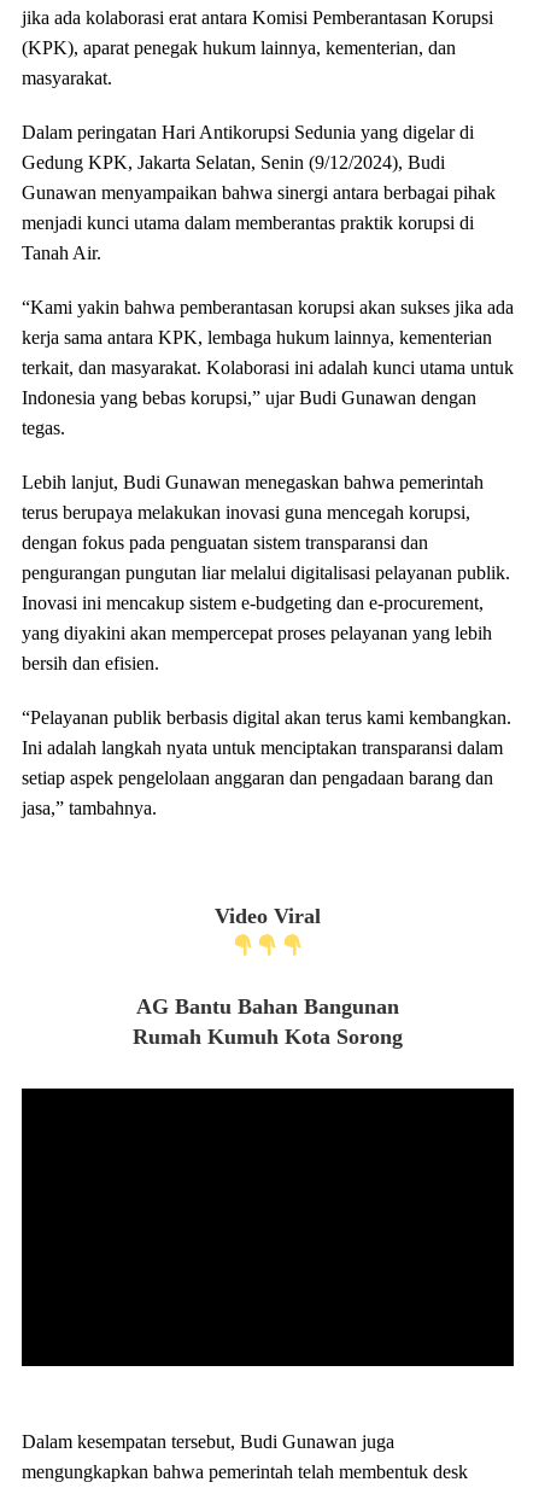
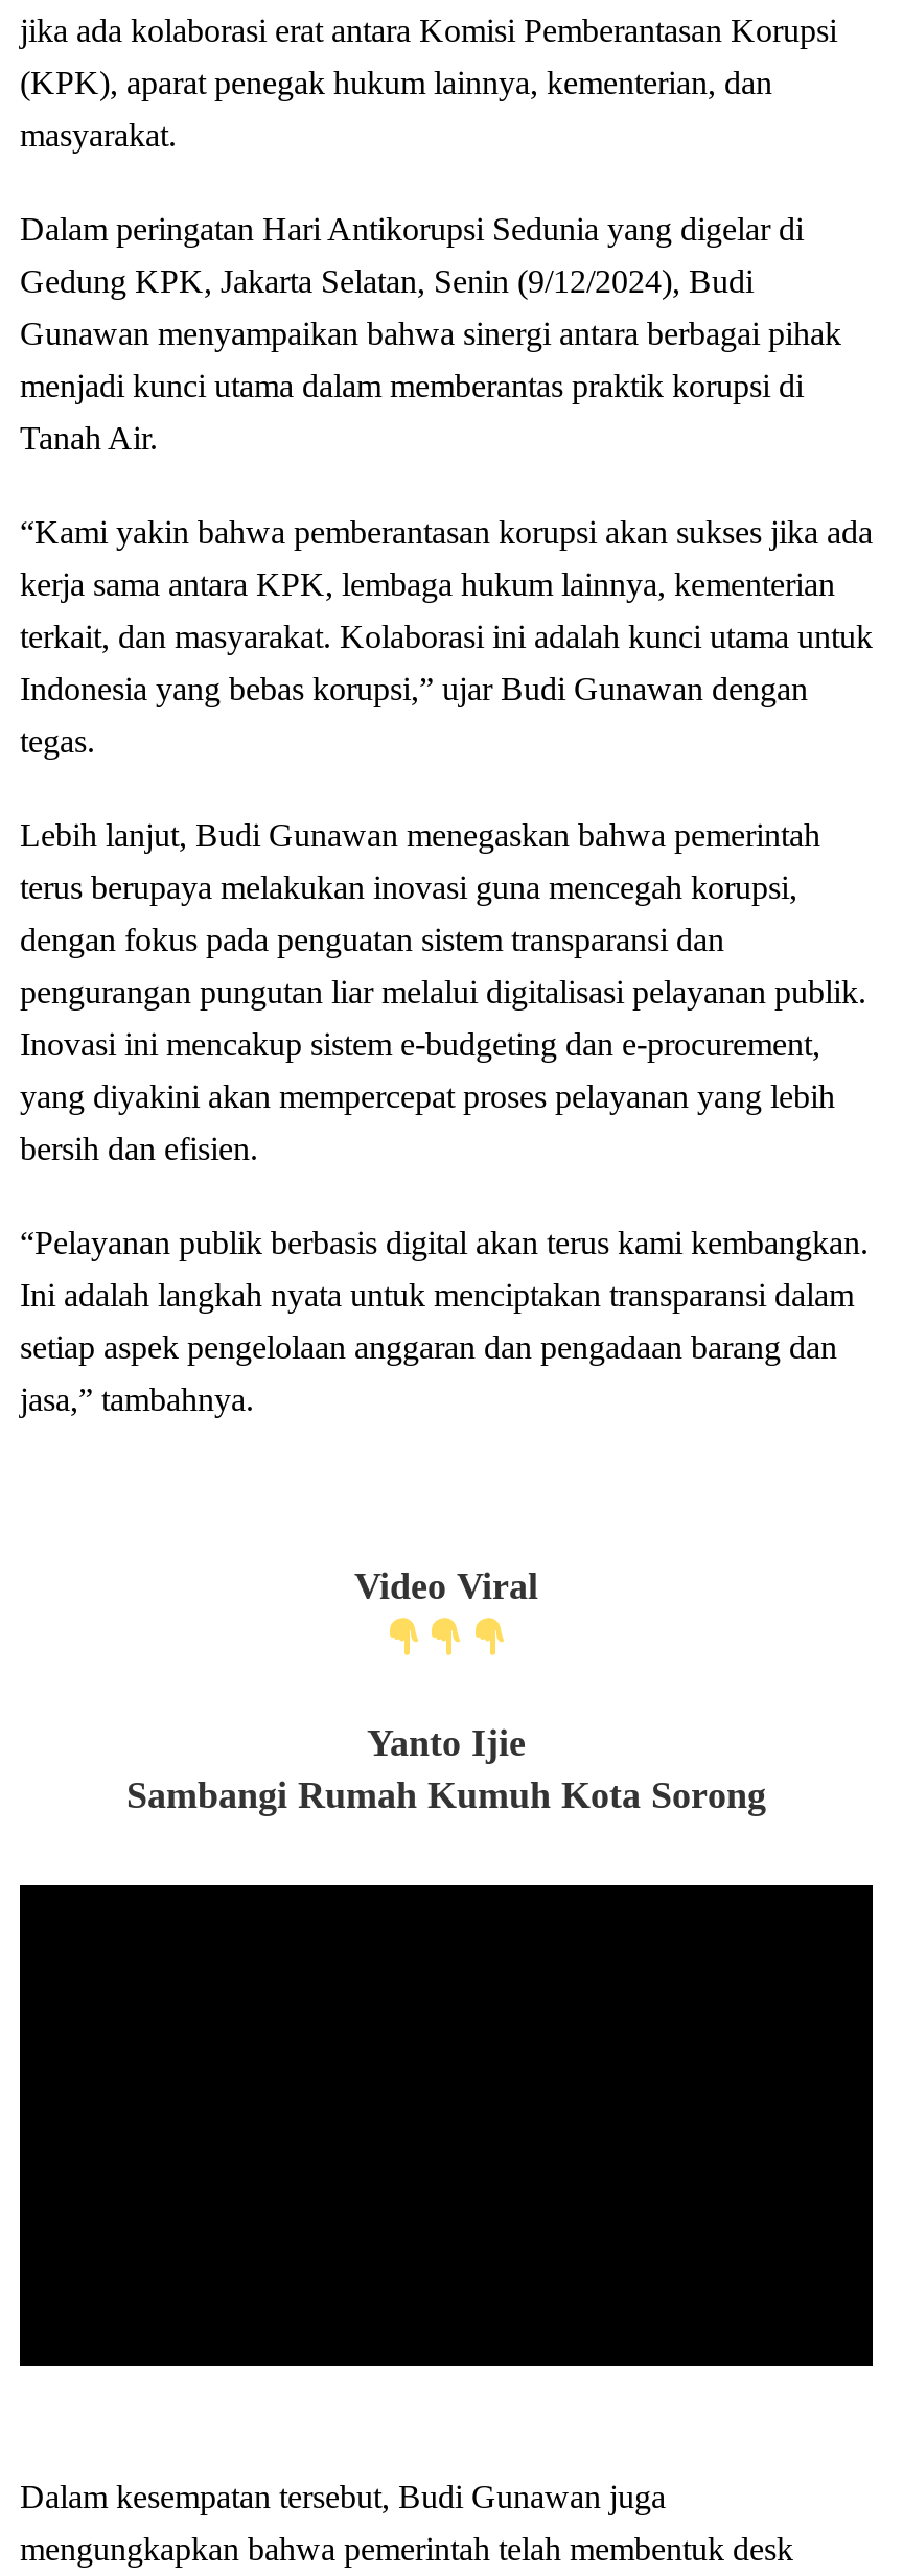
[133,995,403,1049] AG Bantu Bahan Bangunan | Rumah Kumuh Kota Sorong -> [126,1723,766,1817] Yanto Ijie | Sambangi Rumah Kumuh Kota Sorong

